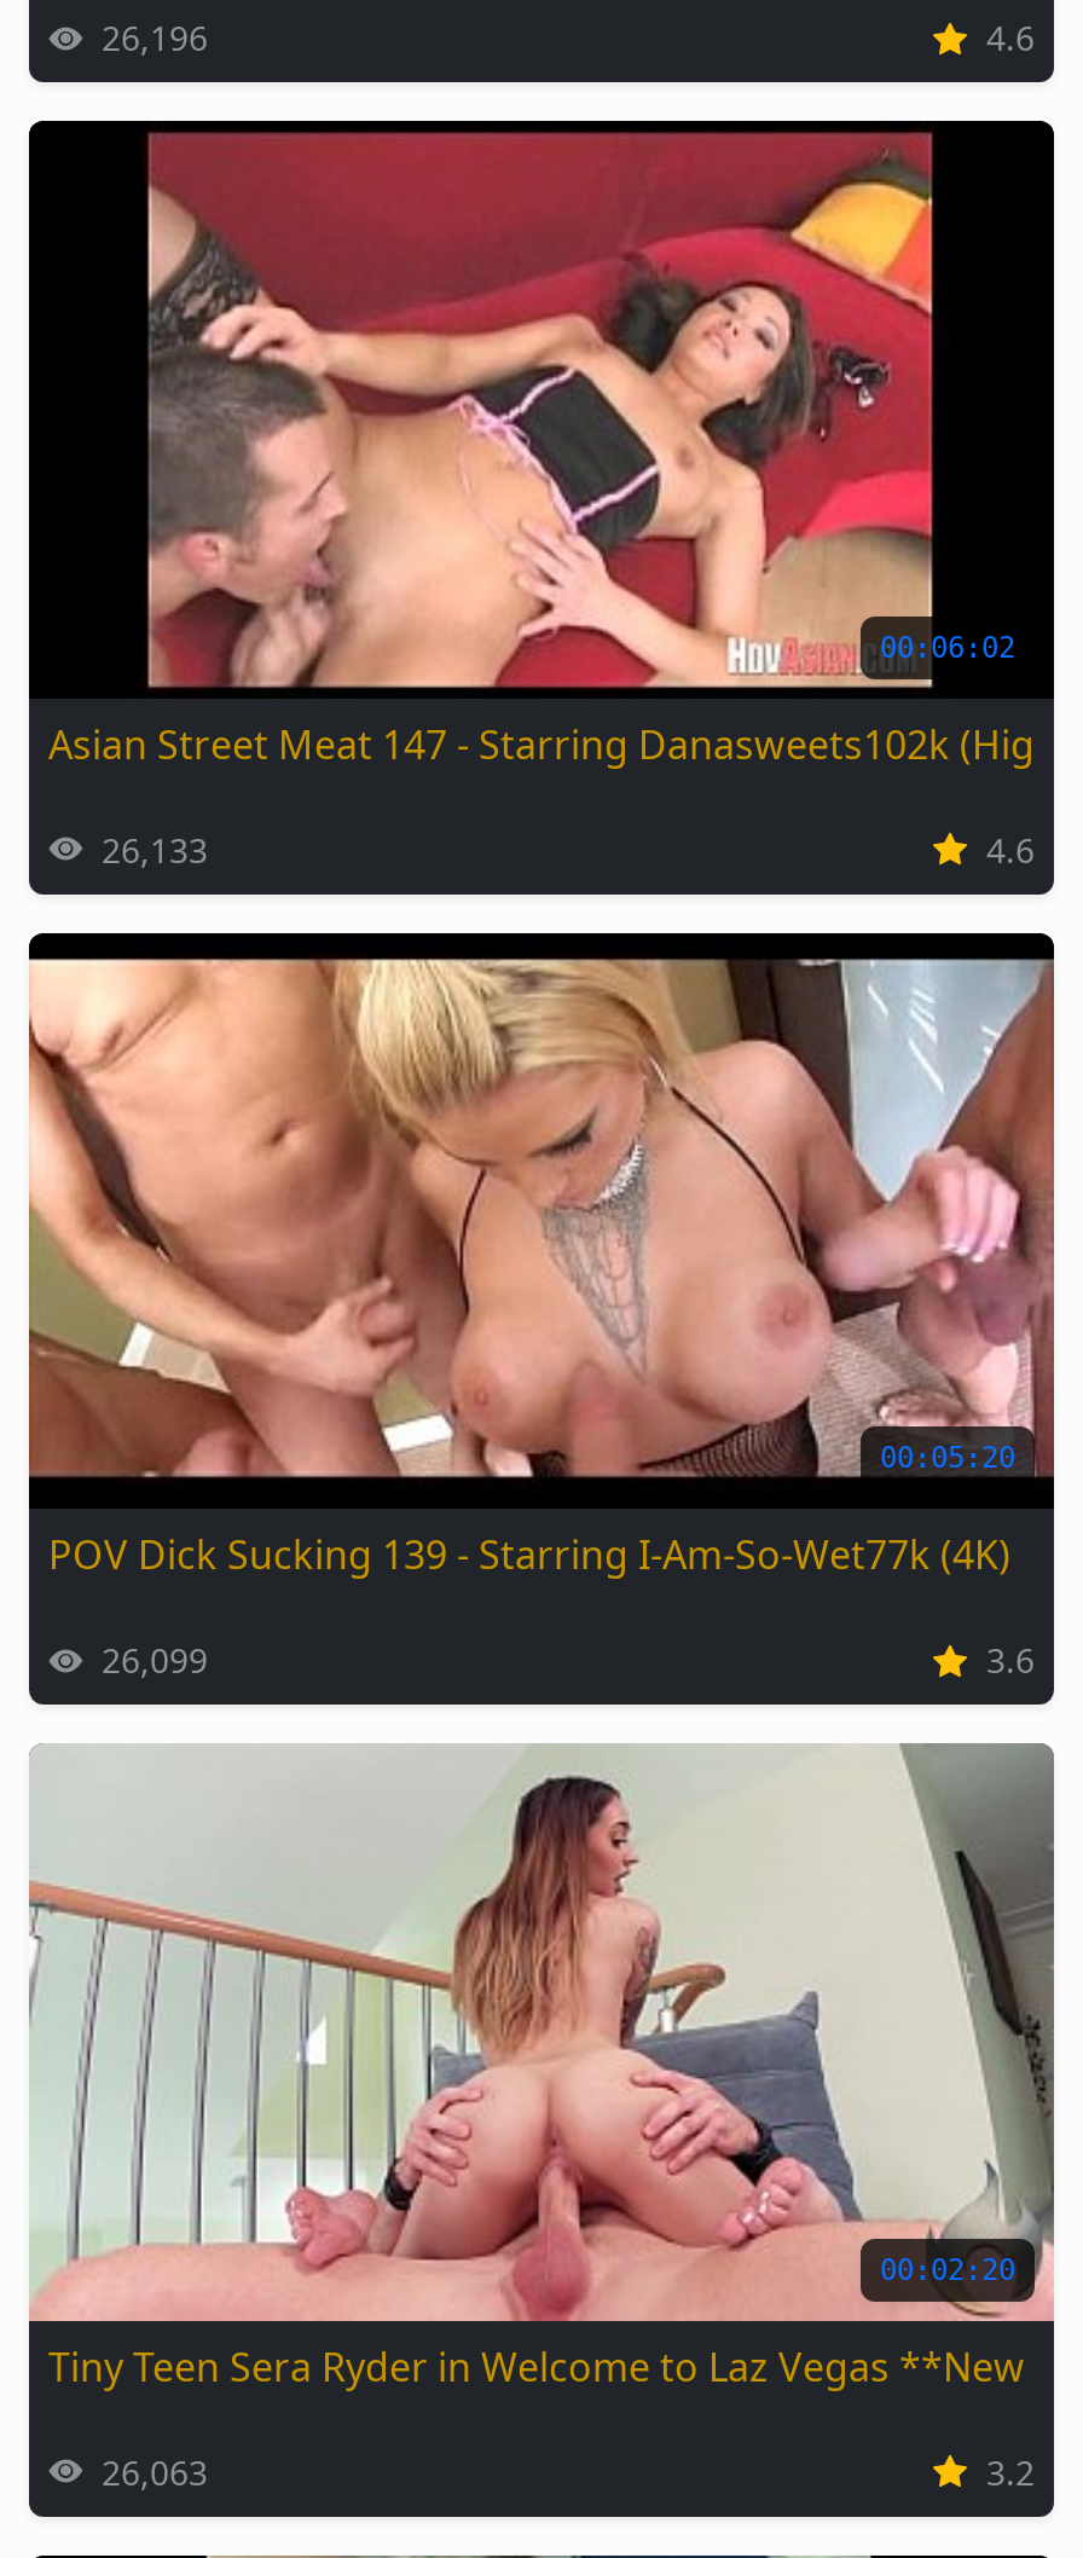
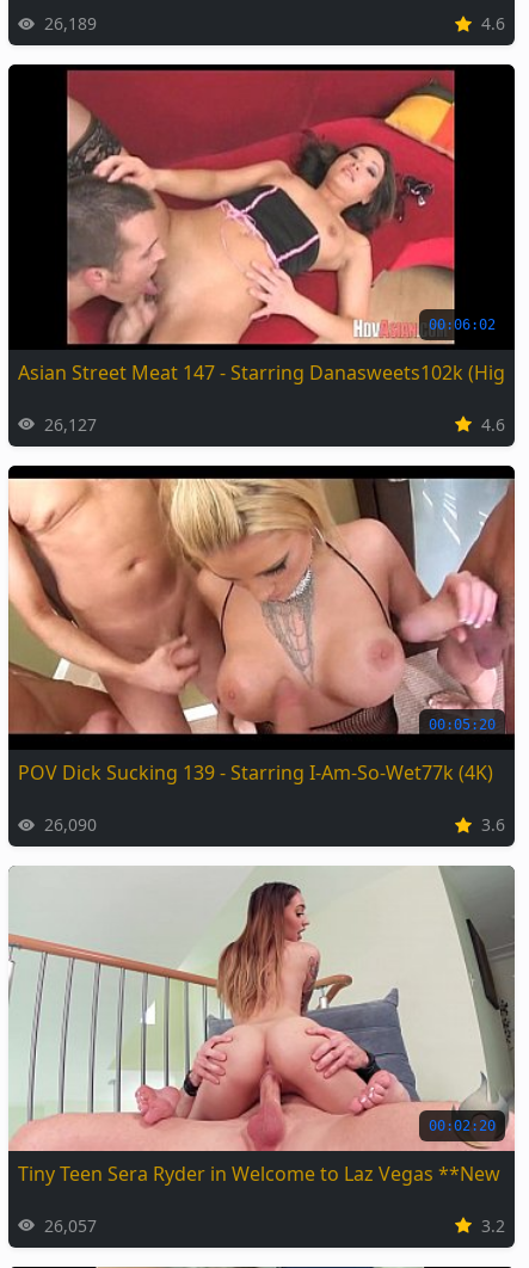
[92,15,208,60] 26,196 -> [39,12,97,35] 26,189
[92,826,208,872] 26,133 -> [39,413,97,435] 26,127
[92,1637,208,1683] 26,099 -> [39,813,97,836] 26,090
[92,2448,208,2494] 26,063 -> [39,1214,97,1236] 26,057

